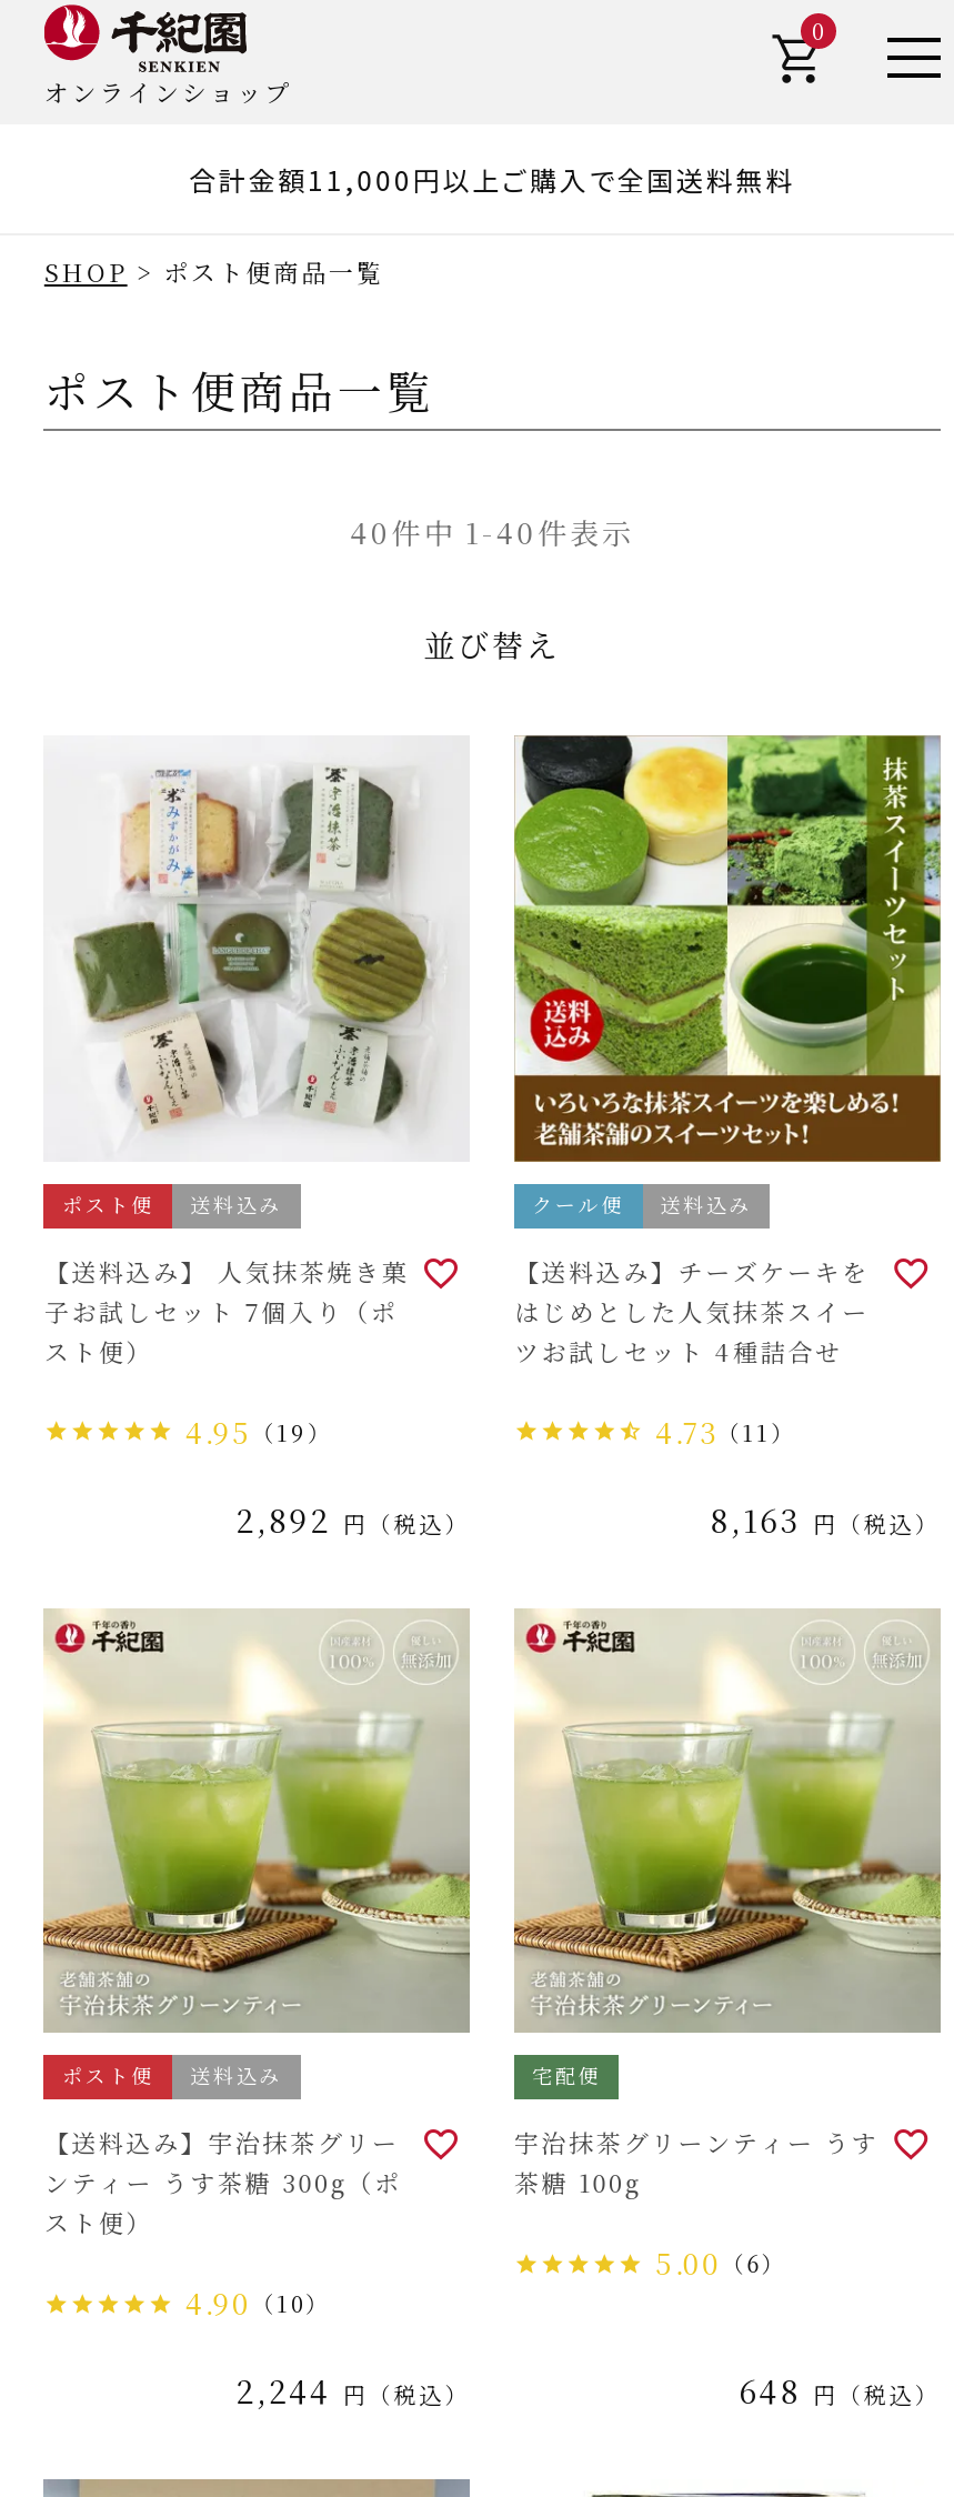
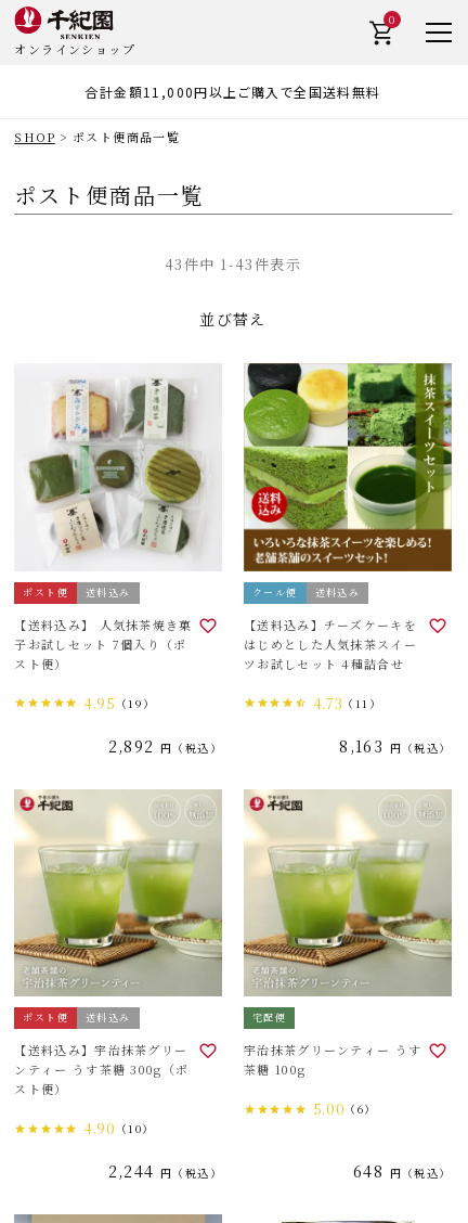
[350,511,634,553] 40件中 1-40件表示 -> [165,254,301,274] 43件中 1-43件表示

